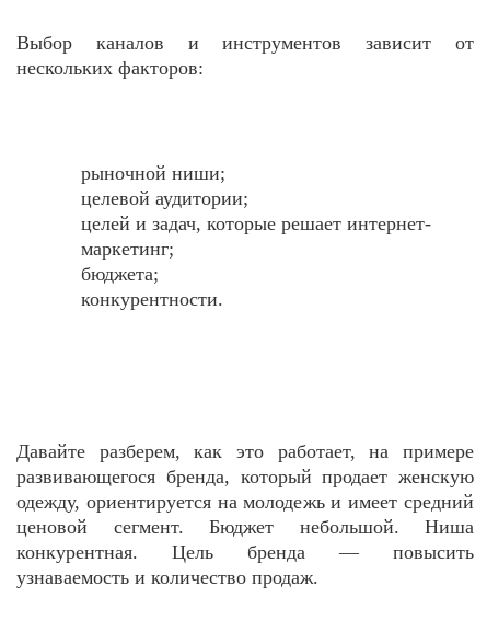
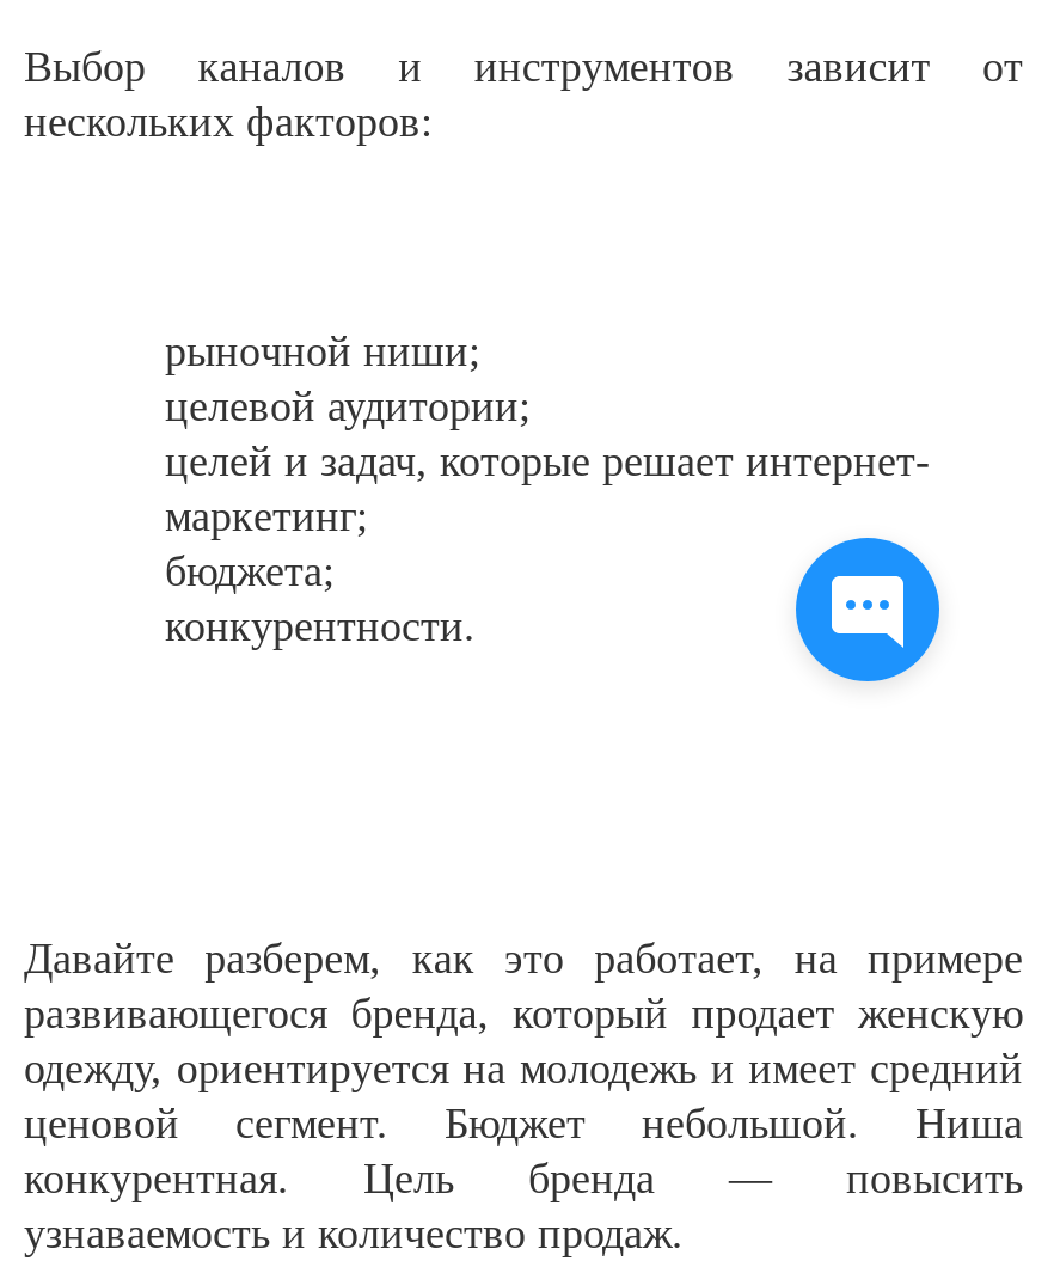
none -> [791,533,944,688] [image]

